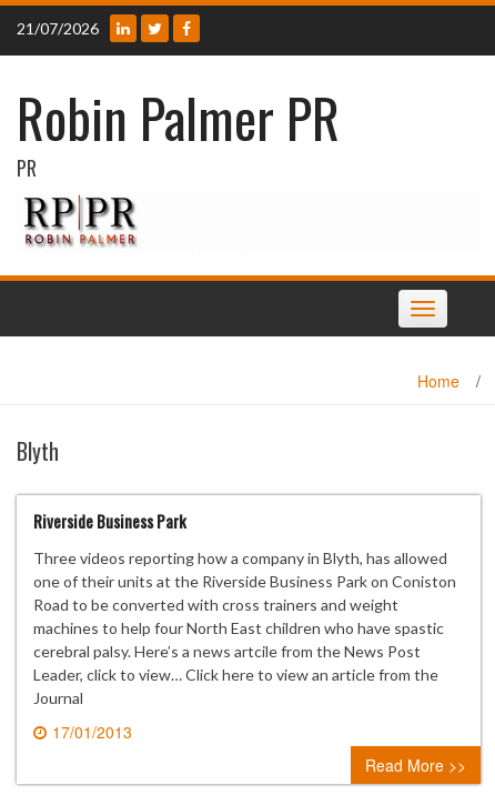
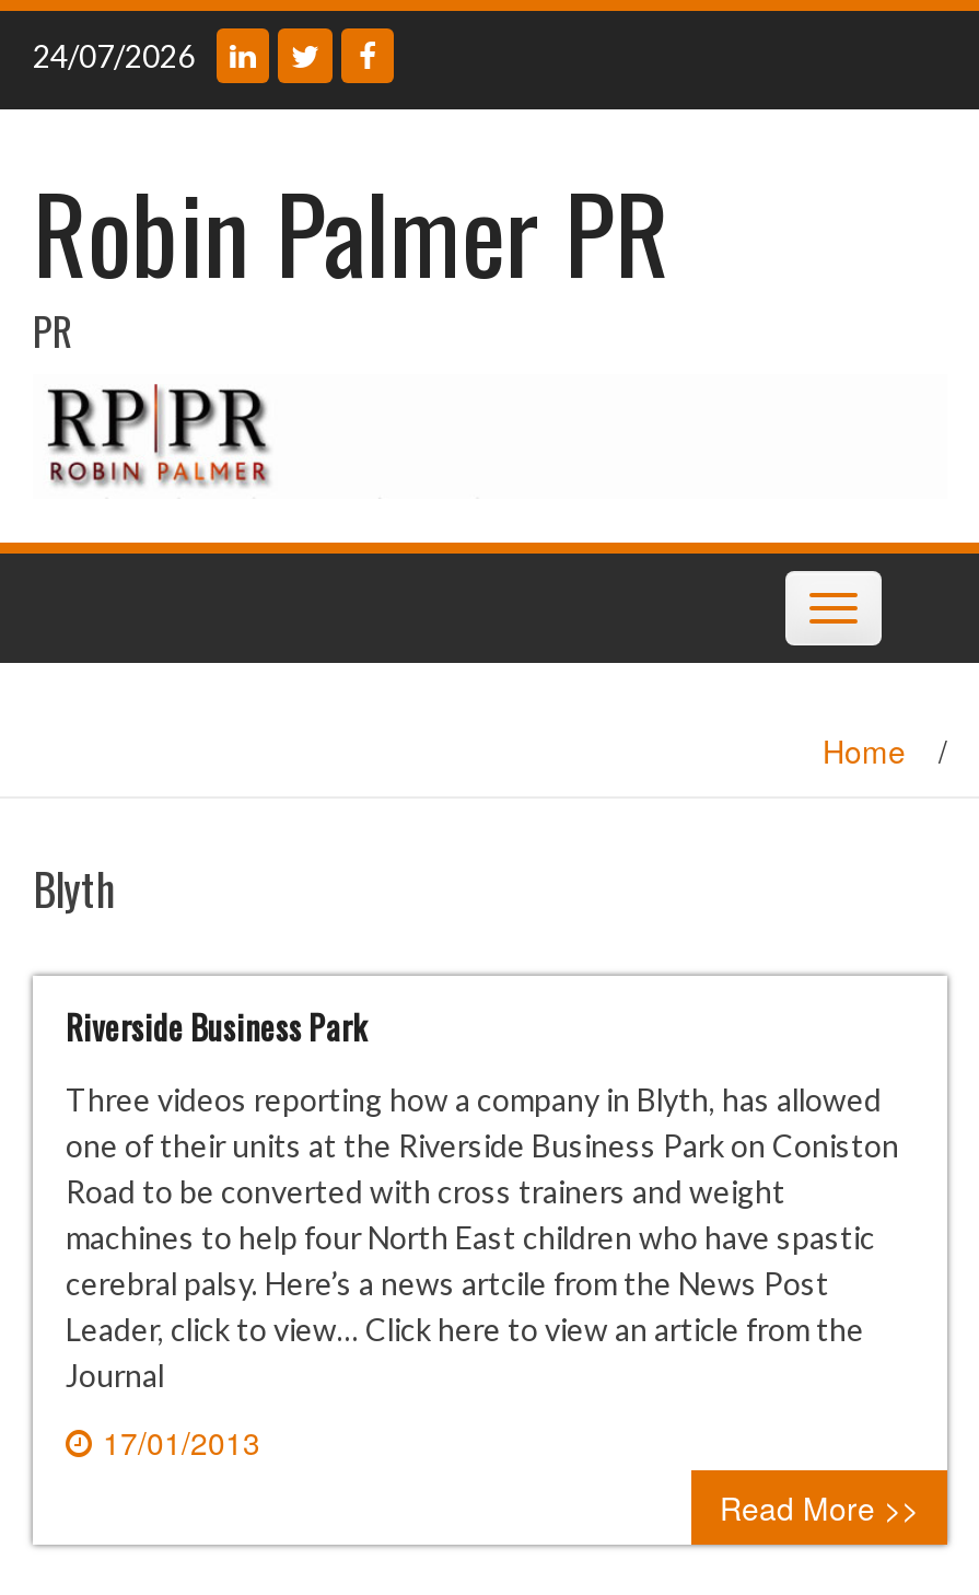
[17,19,99,38] 21/07/2026 -> [33,37,195,74] 24/07/2026

